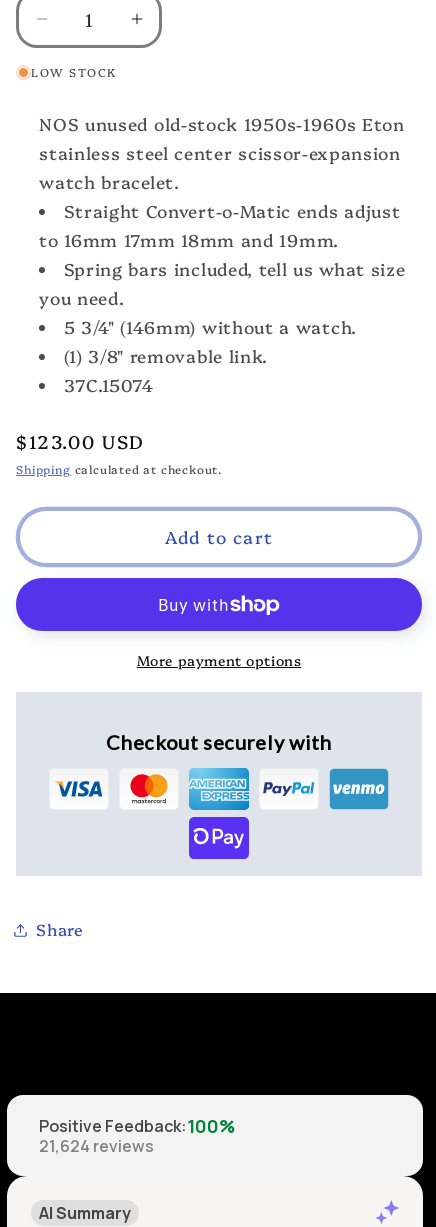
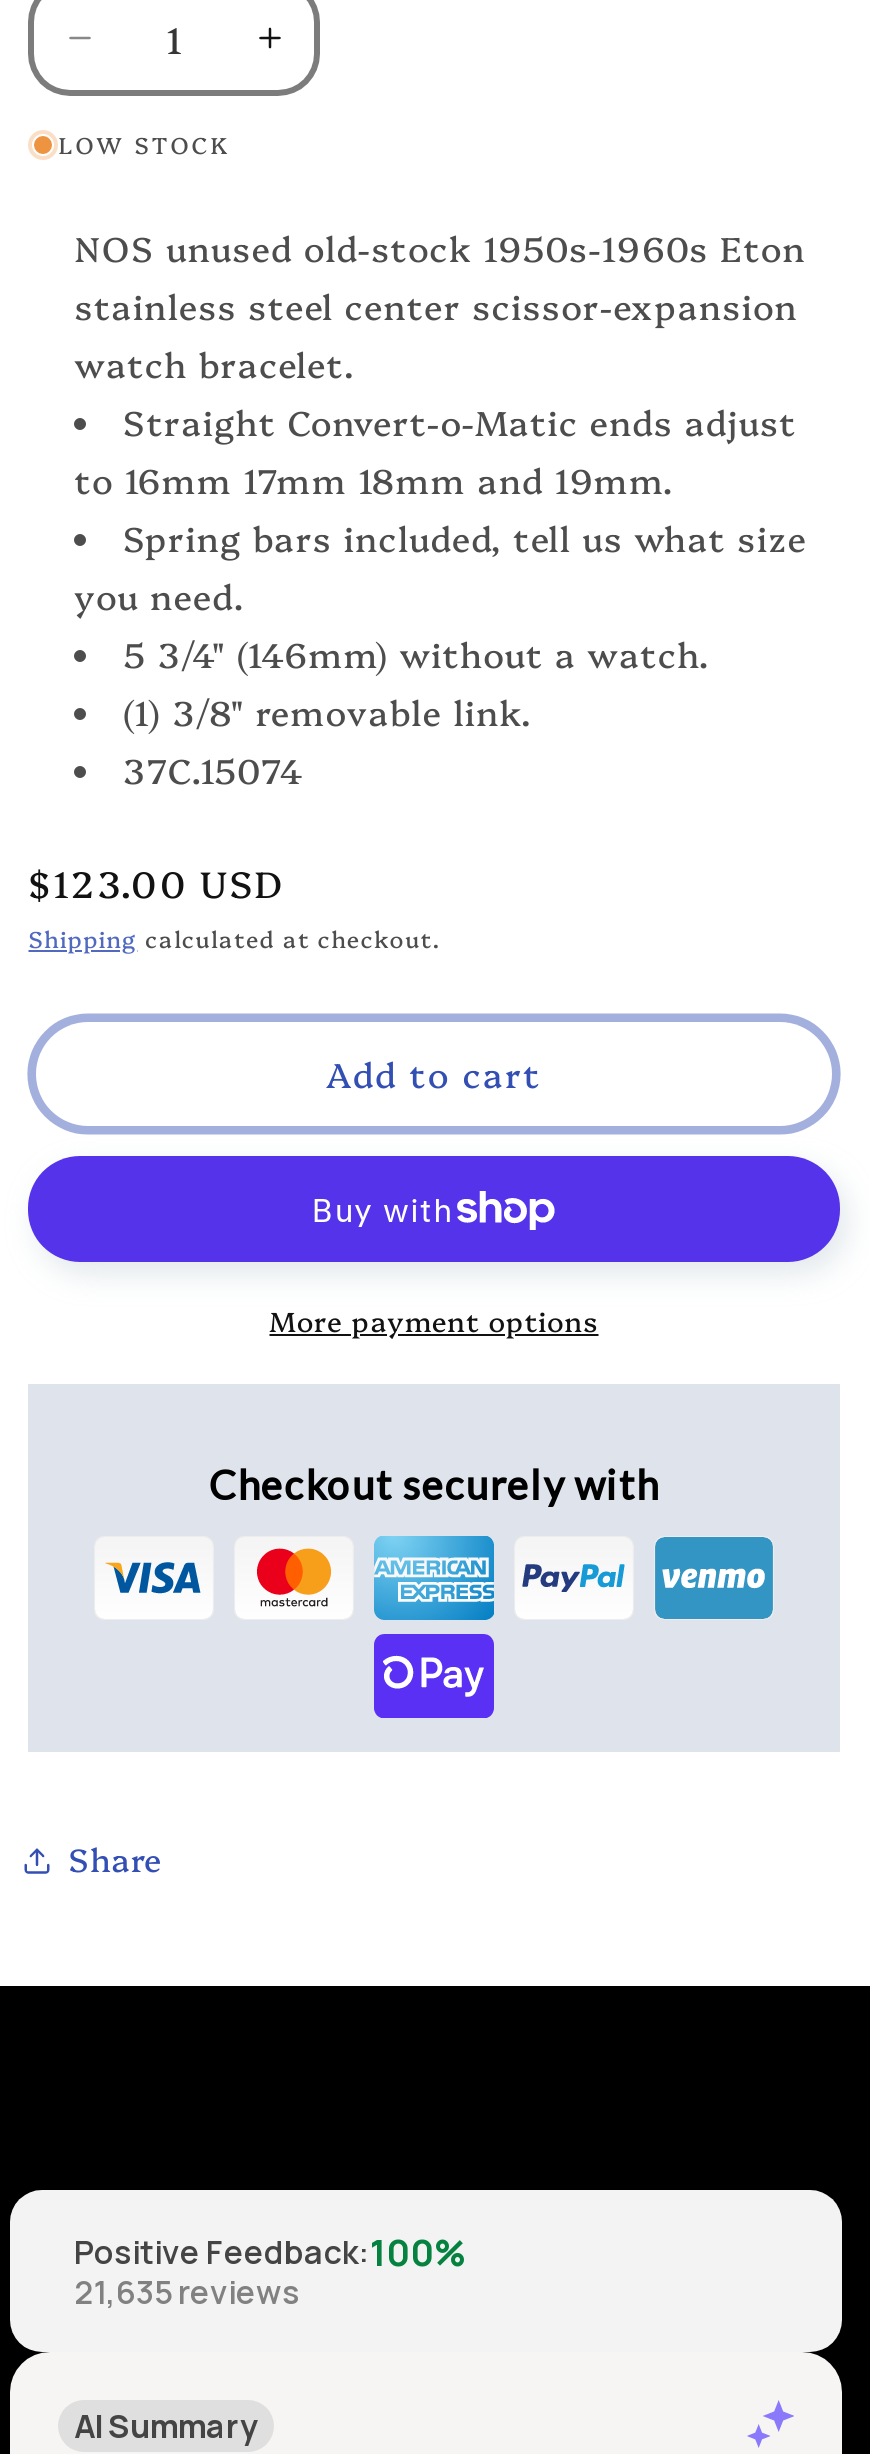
[39,1135,154,1157] 21,624 reviews -> [74,2270,300,2314] 21,635 reviews

